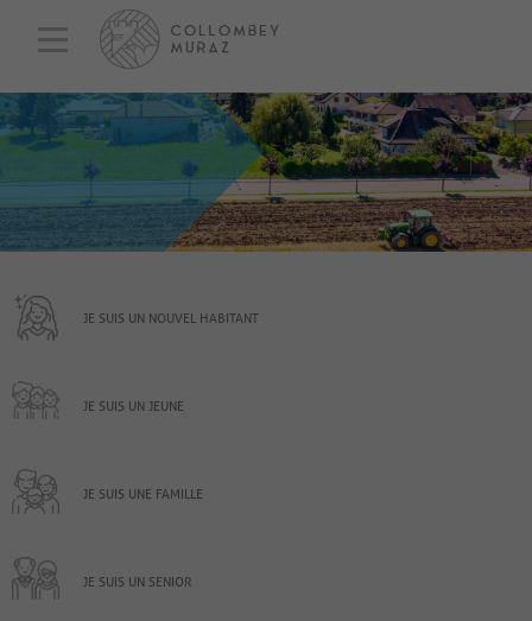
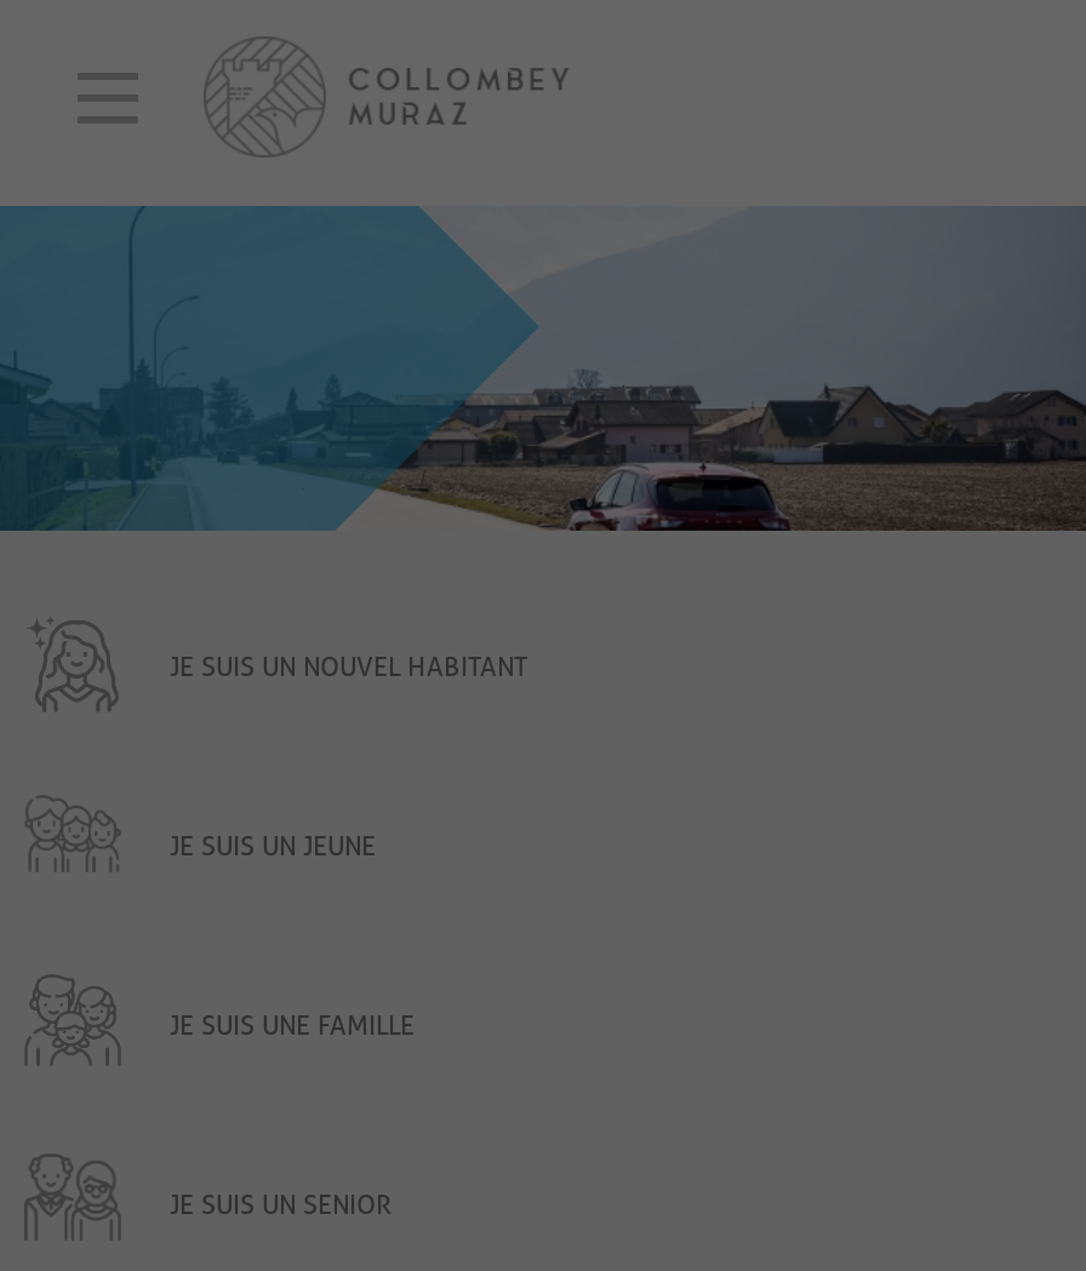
[4,91,528,253] [image] -> [7,206,1079,533] [image]

